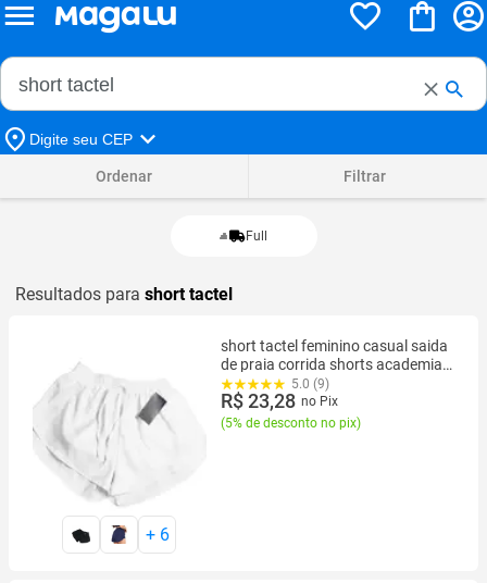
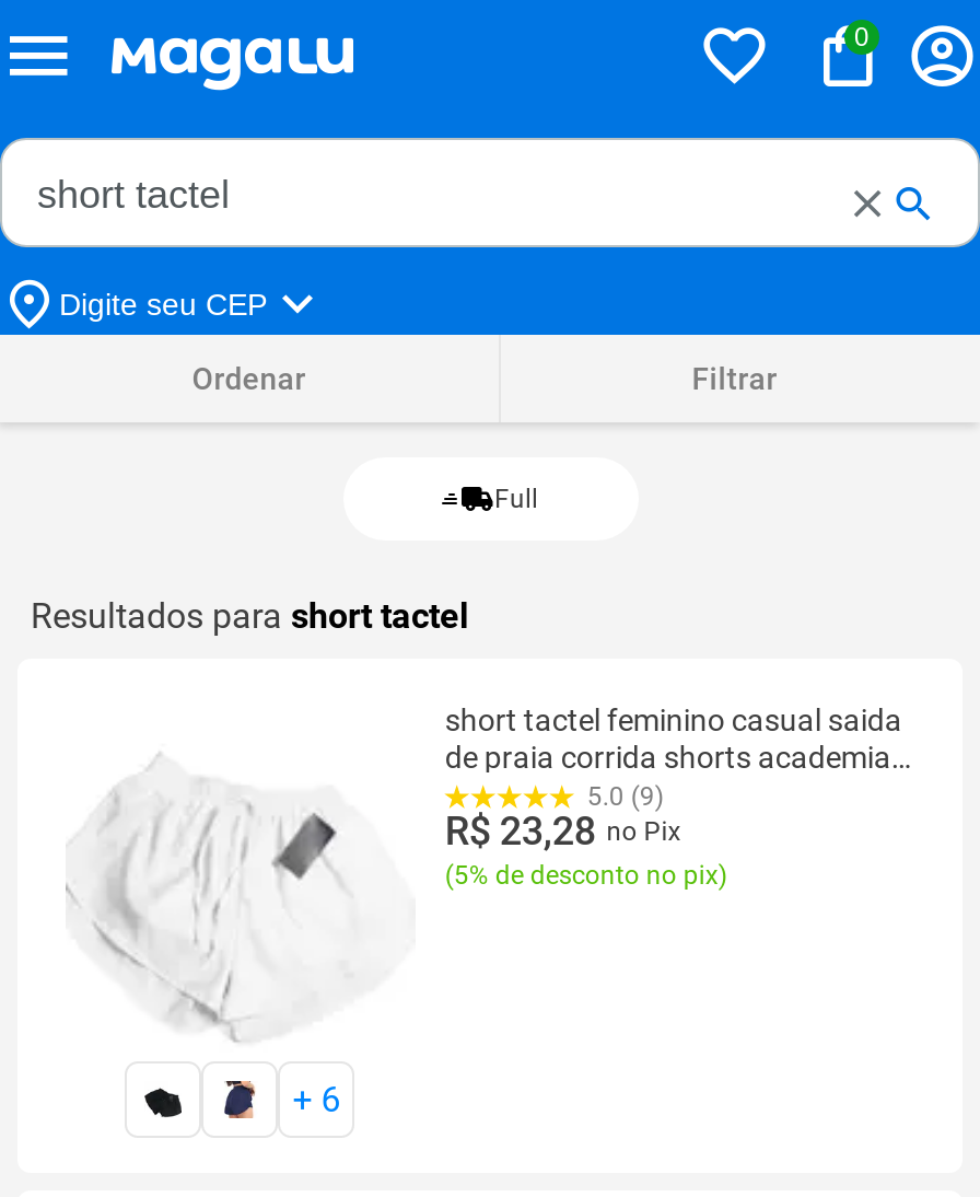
none -> [854,22,870,53] 0

